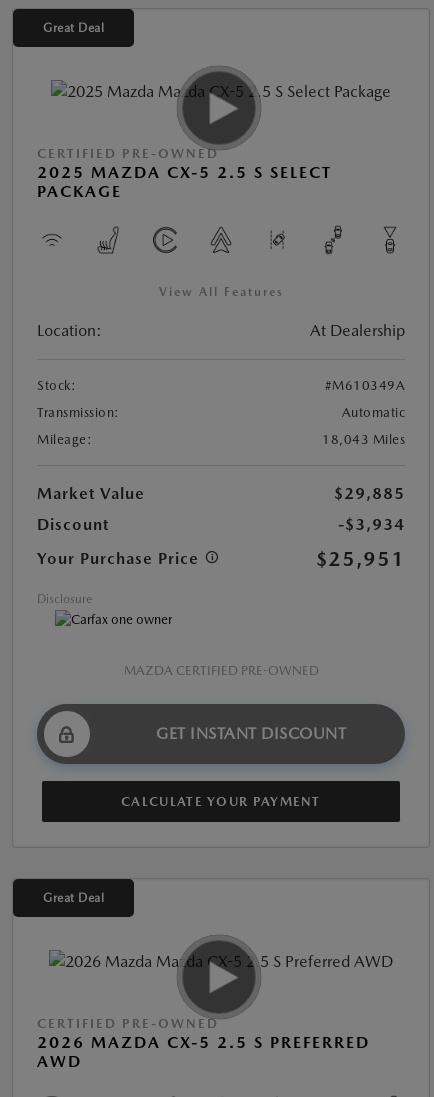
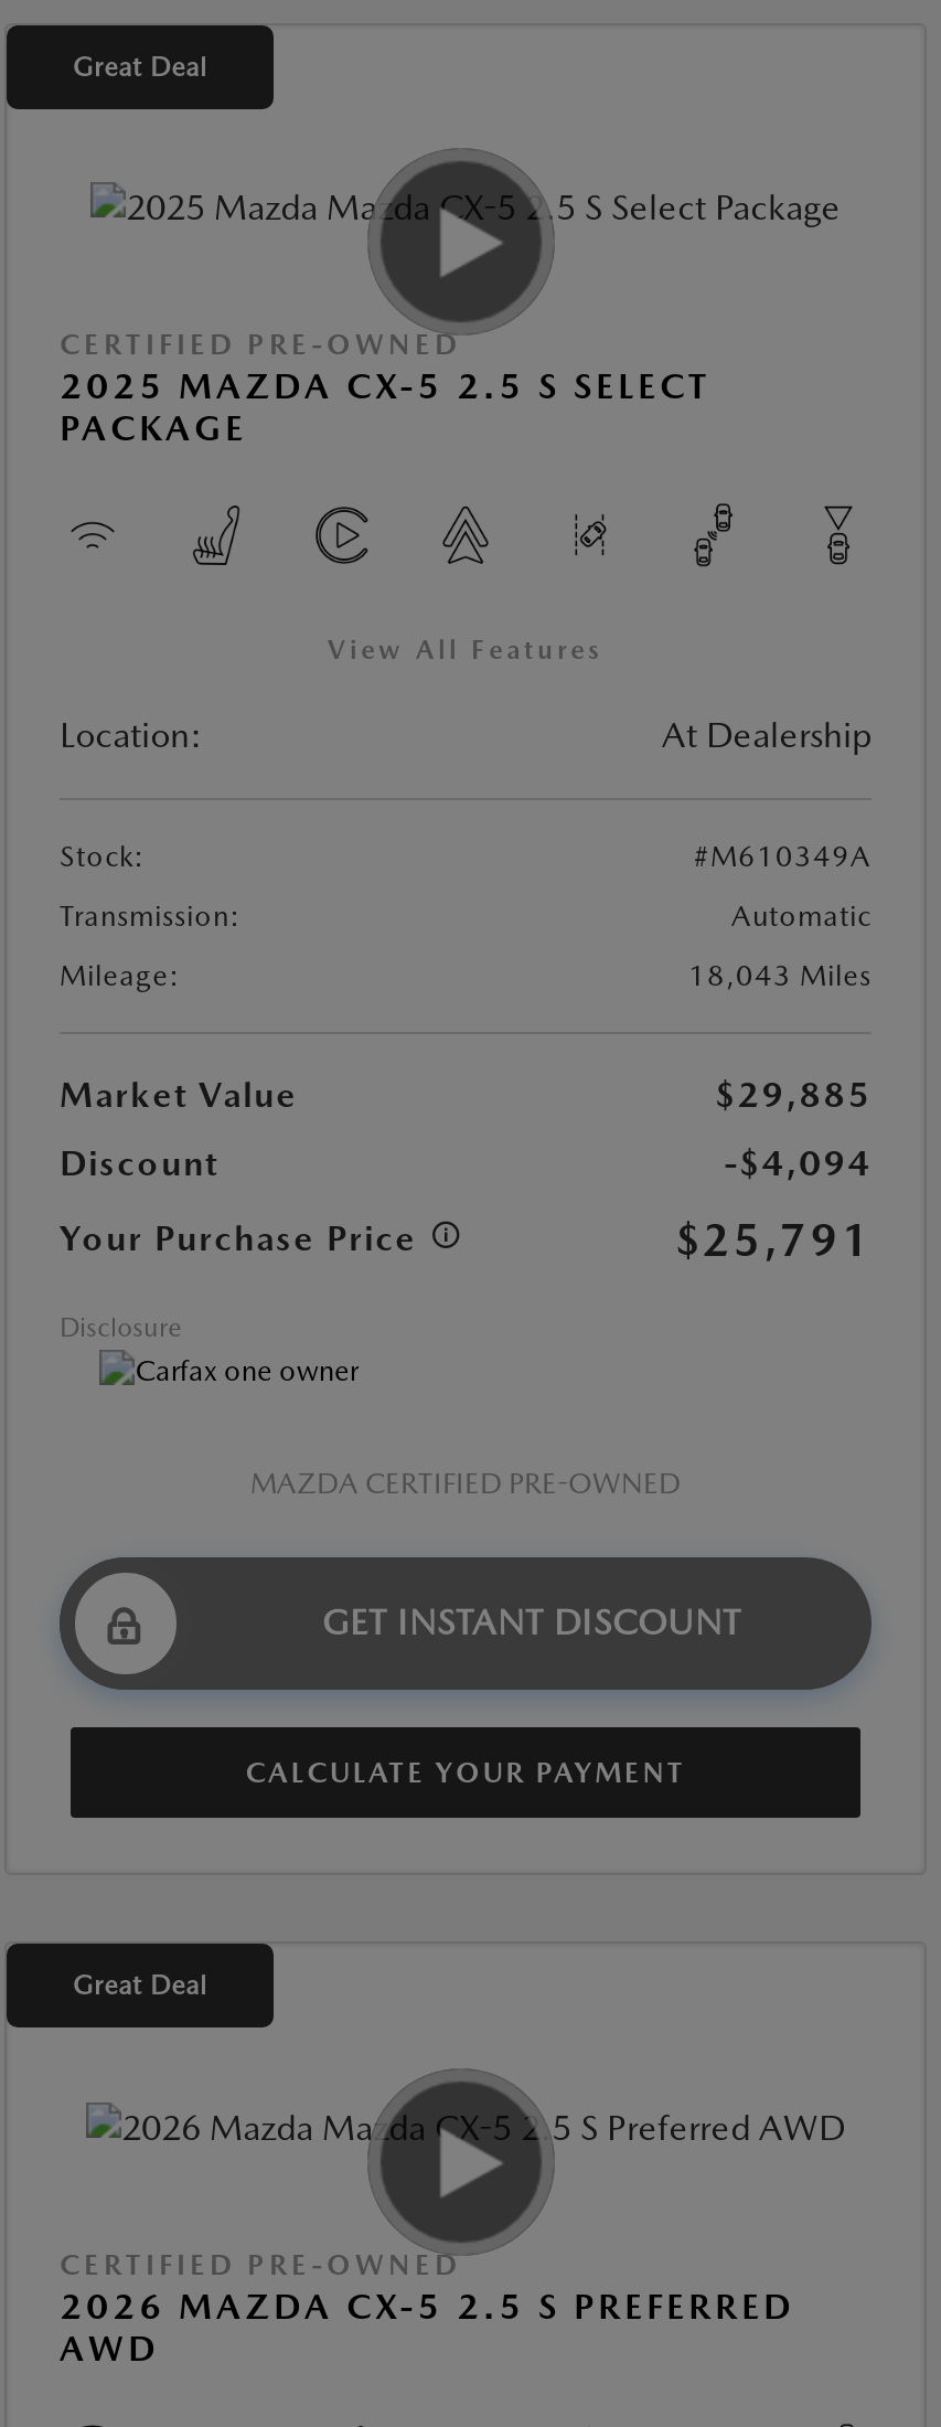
[338,515,405,534] -$3,934 -> [724,1143,872,1185] -$4,094
[316,547,405,571] $25,951 -> [675,1213,872,1266] $25,791

